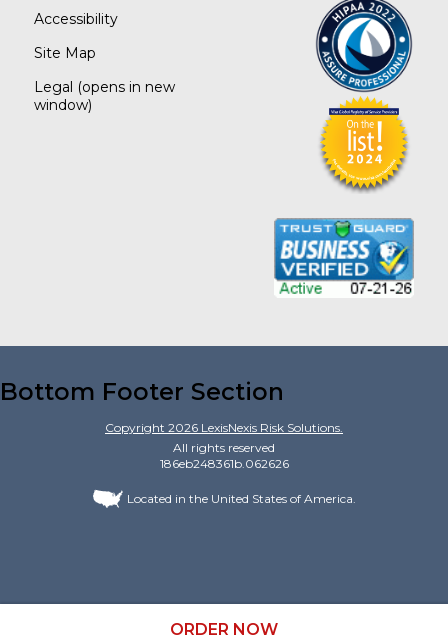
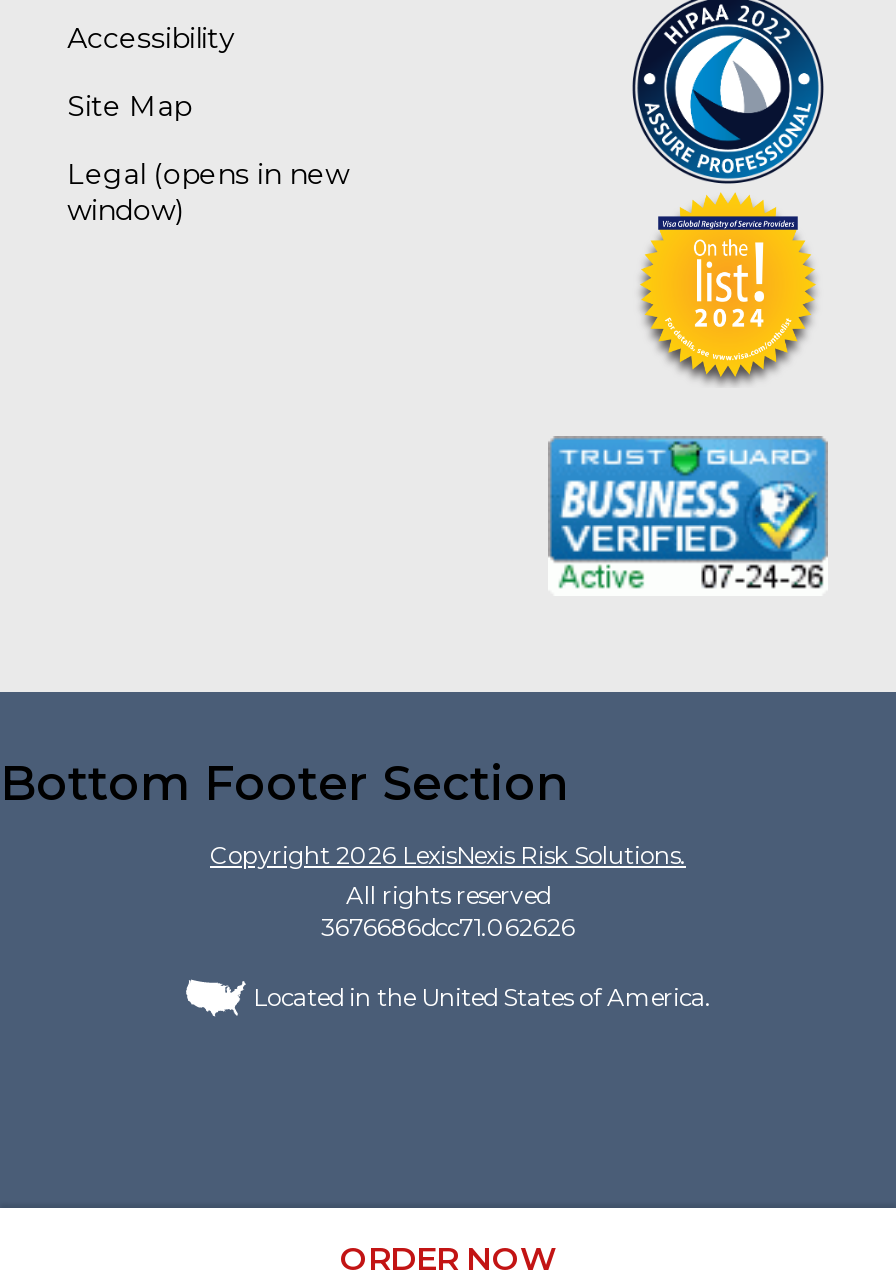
[159,456,288,471] 186eb248361b.062626 -> [321,912,575,942] 3676686dcc71.062626

